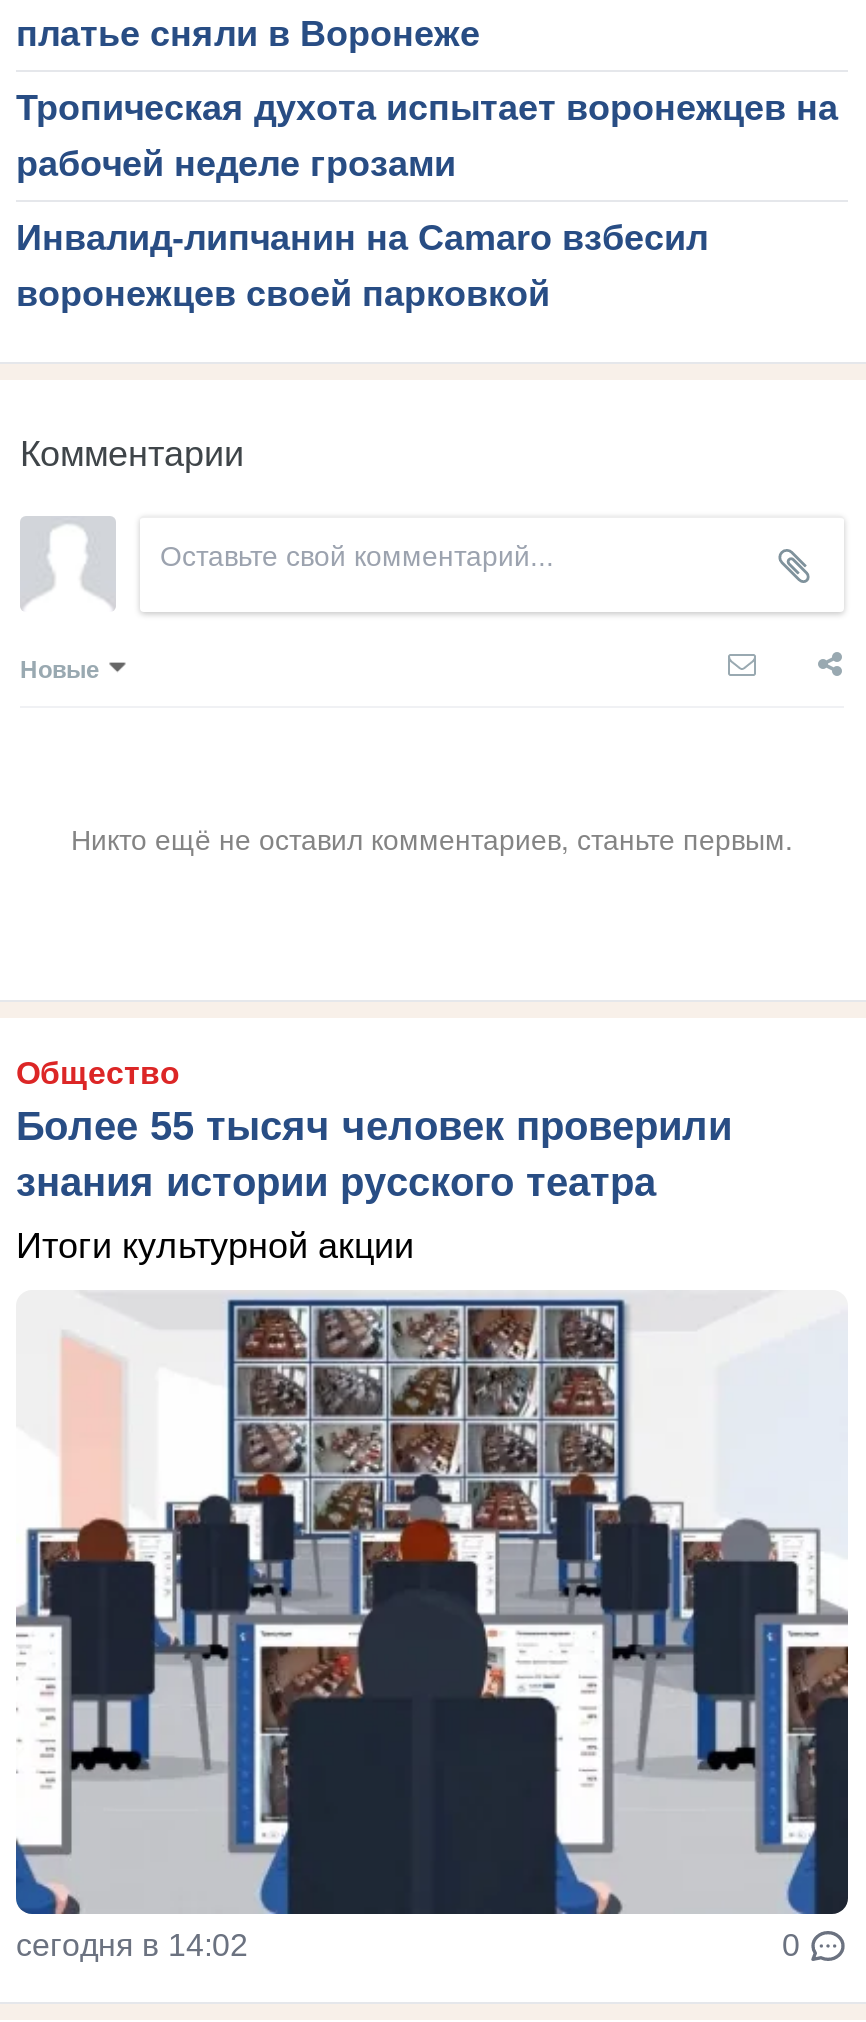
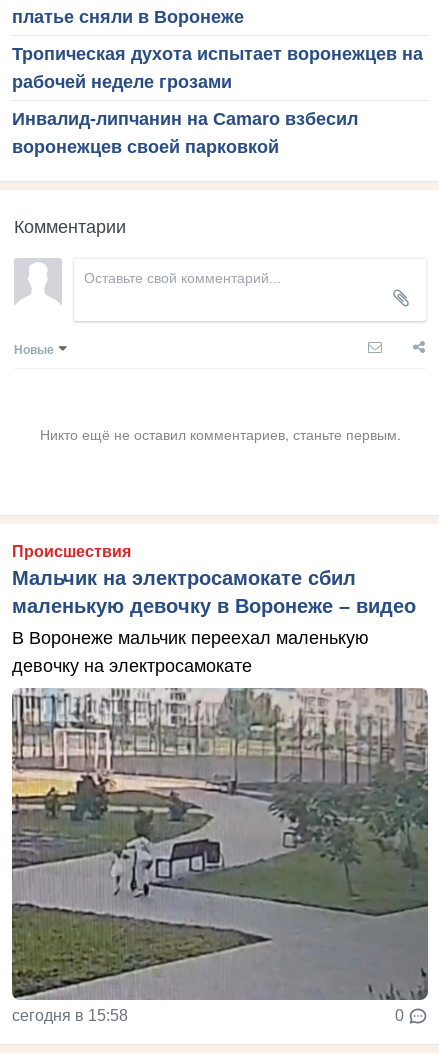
[16,1055,732,1203] Общество | Более 55 тысяч человек проверили | знания истории русского театра -> [12,543,416,617] Происшествия | Мальчик на электросамокате сбил | маленькую девочку в Воронеже – видео
[16,1225,414,1265] Итоги культурной акции -> [12,628,369,676] В Воронеже мальчик переехал маленькую | девочку на электросамокате
[14,1292,848,1961] [image] | сегодня в 14:02 -> [11,687,429,1024] [image] | сегодня в 15:58

